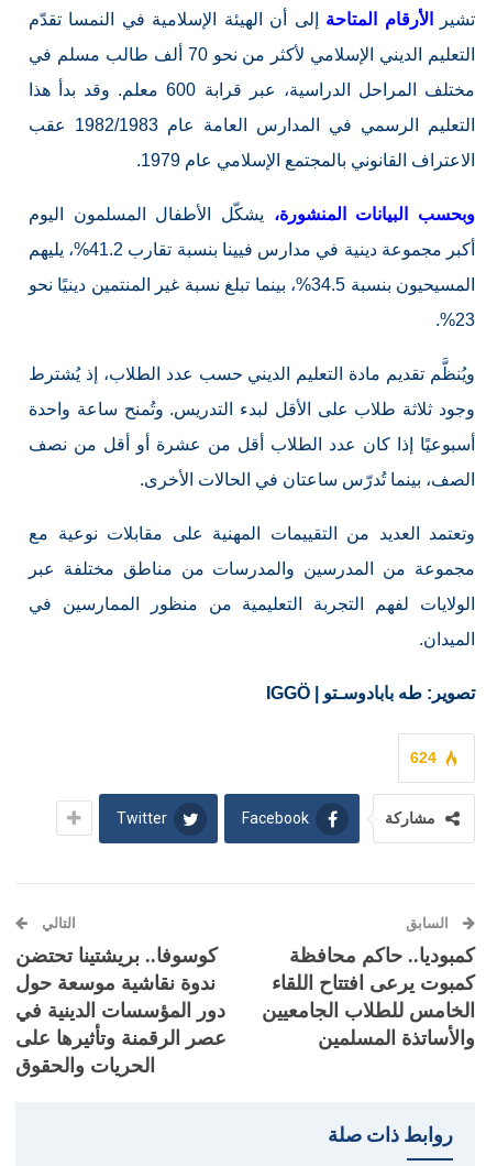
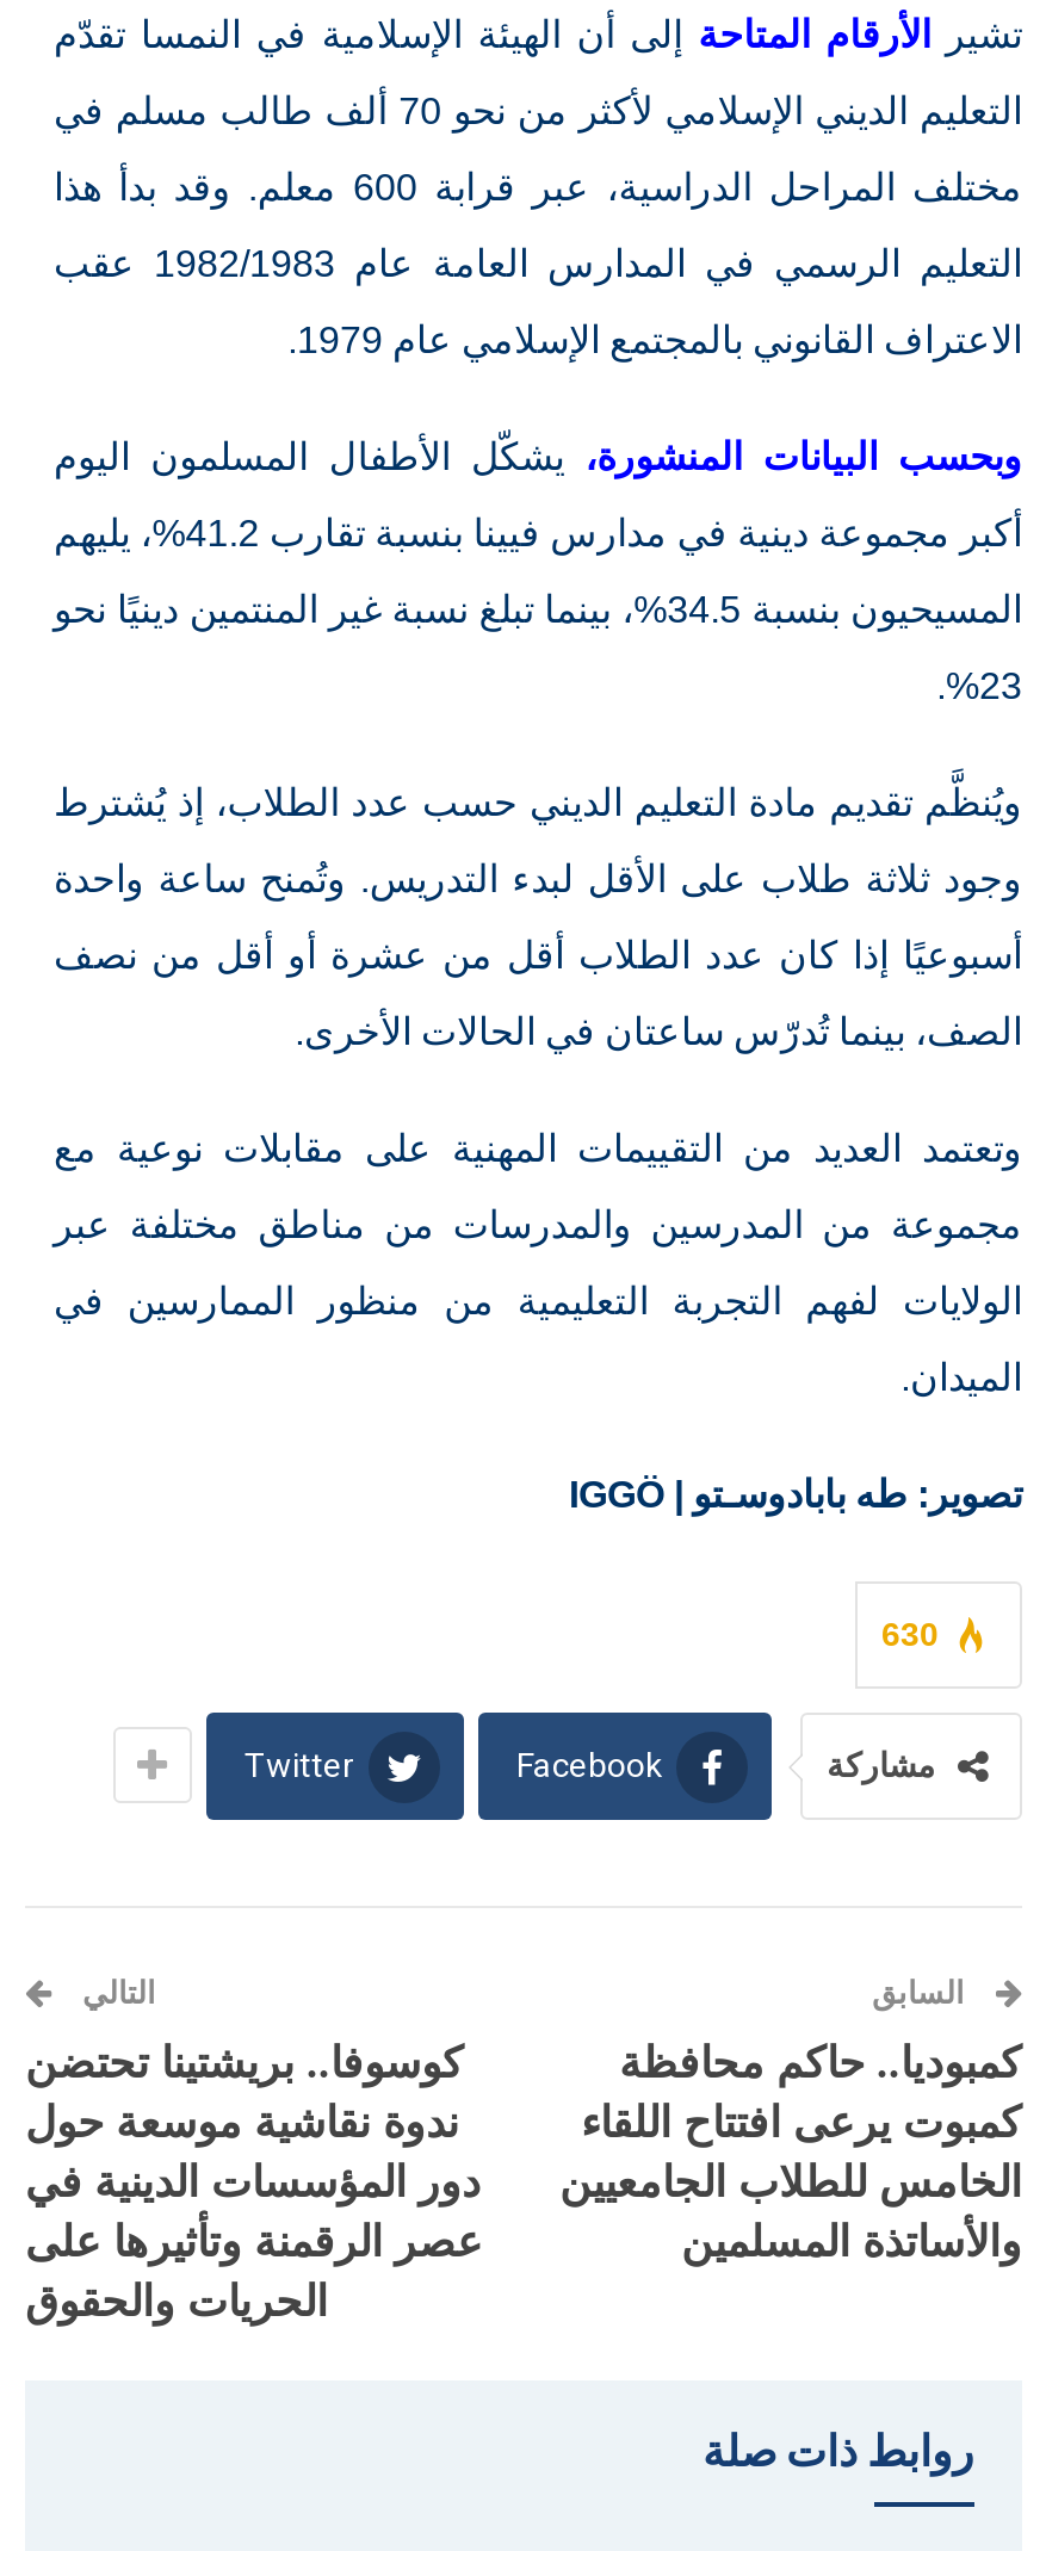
[410,749,437,767] 624 -> [881,1616,939,1654] 630

